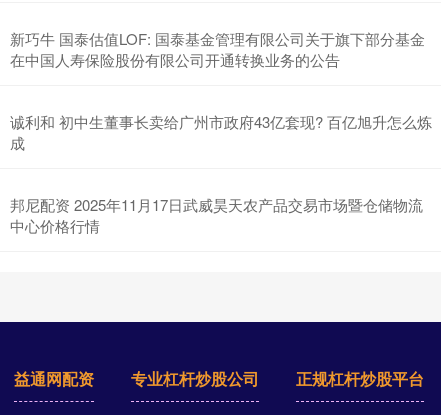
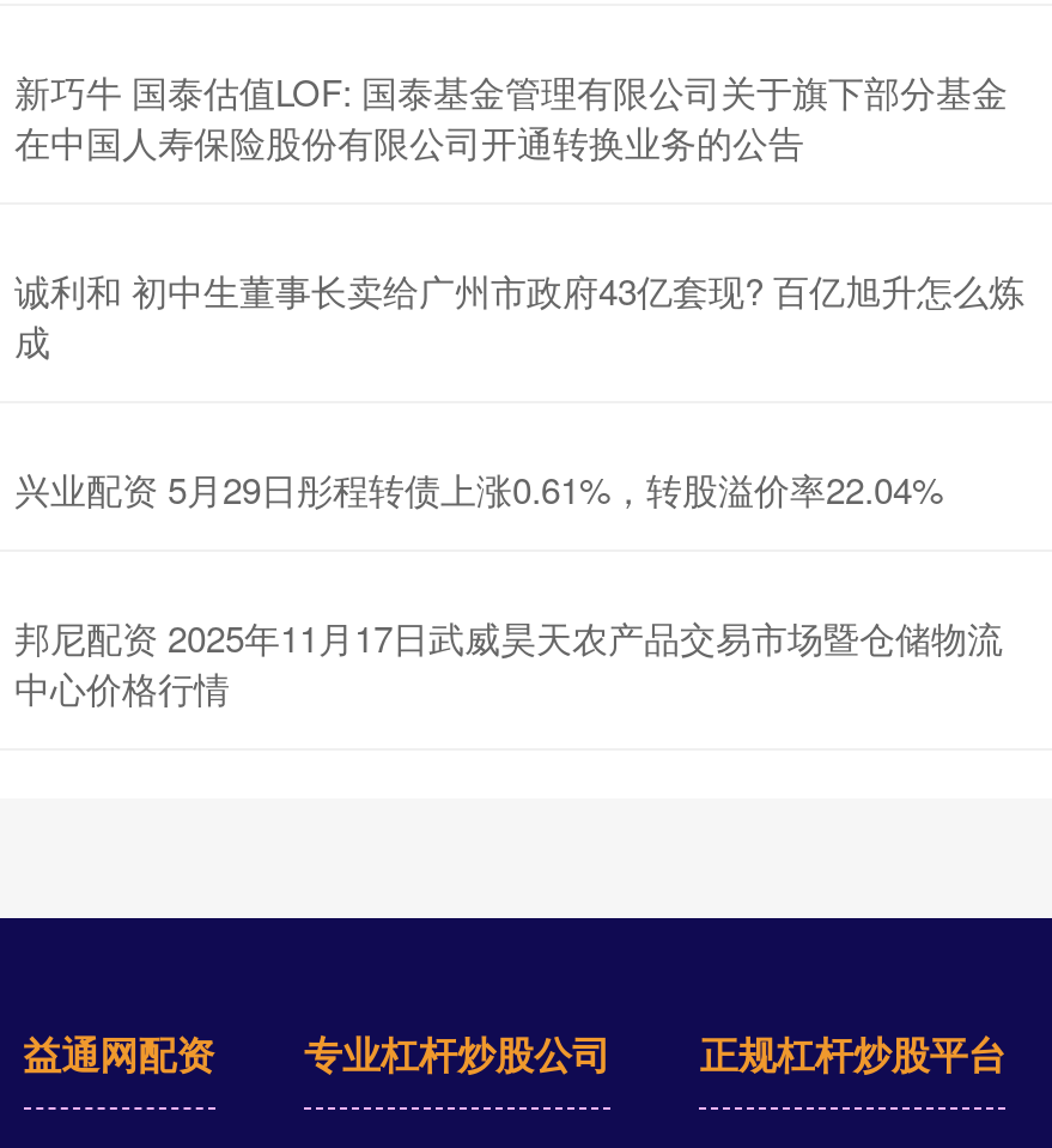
none -> [14,462,943,512] 兴业配资 5月29日彤程转债上涨0.61%，转股溢价率22.04%

